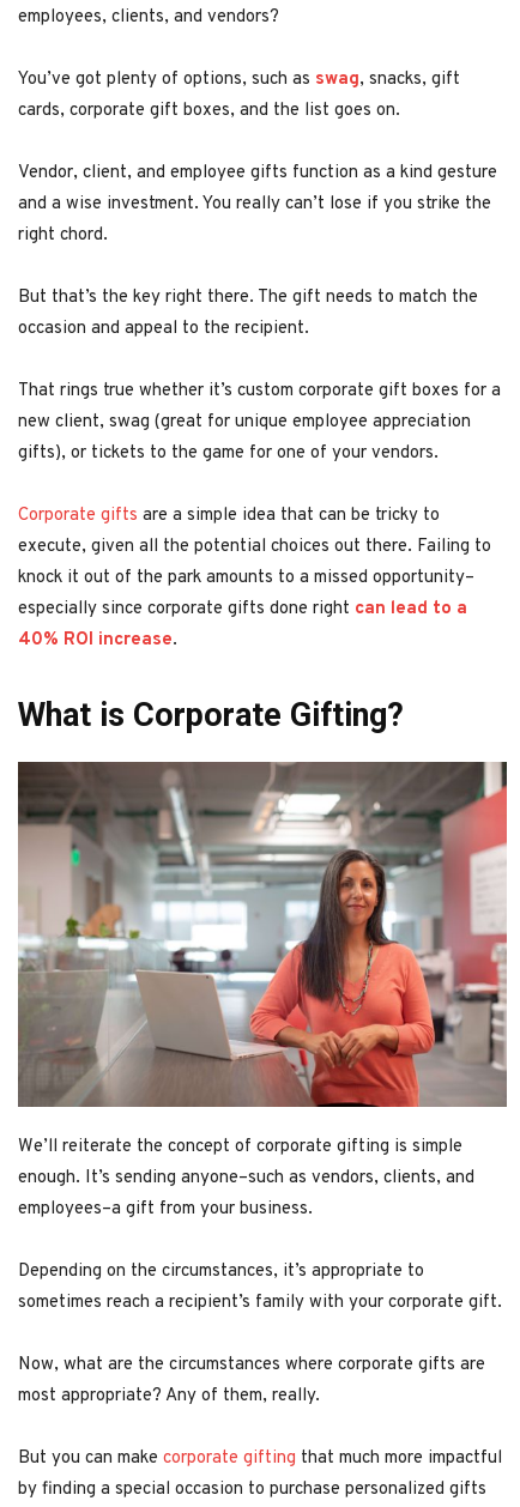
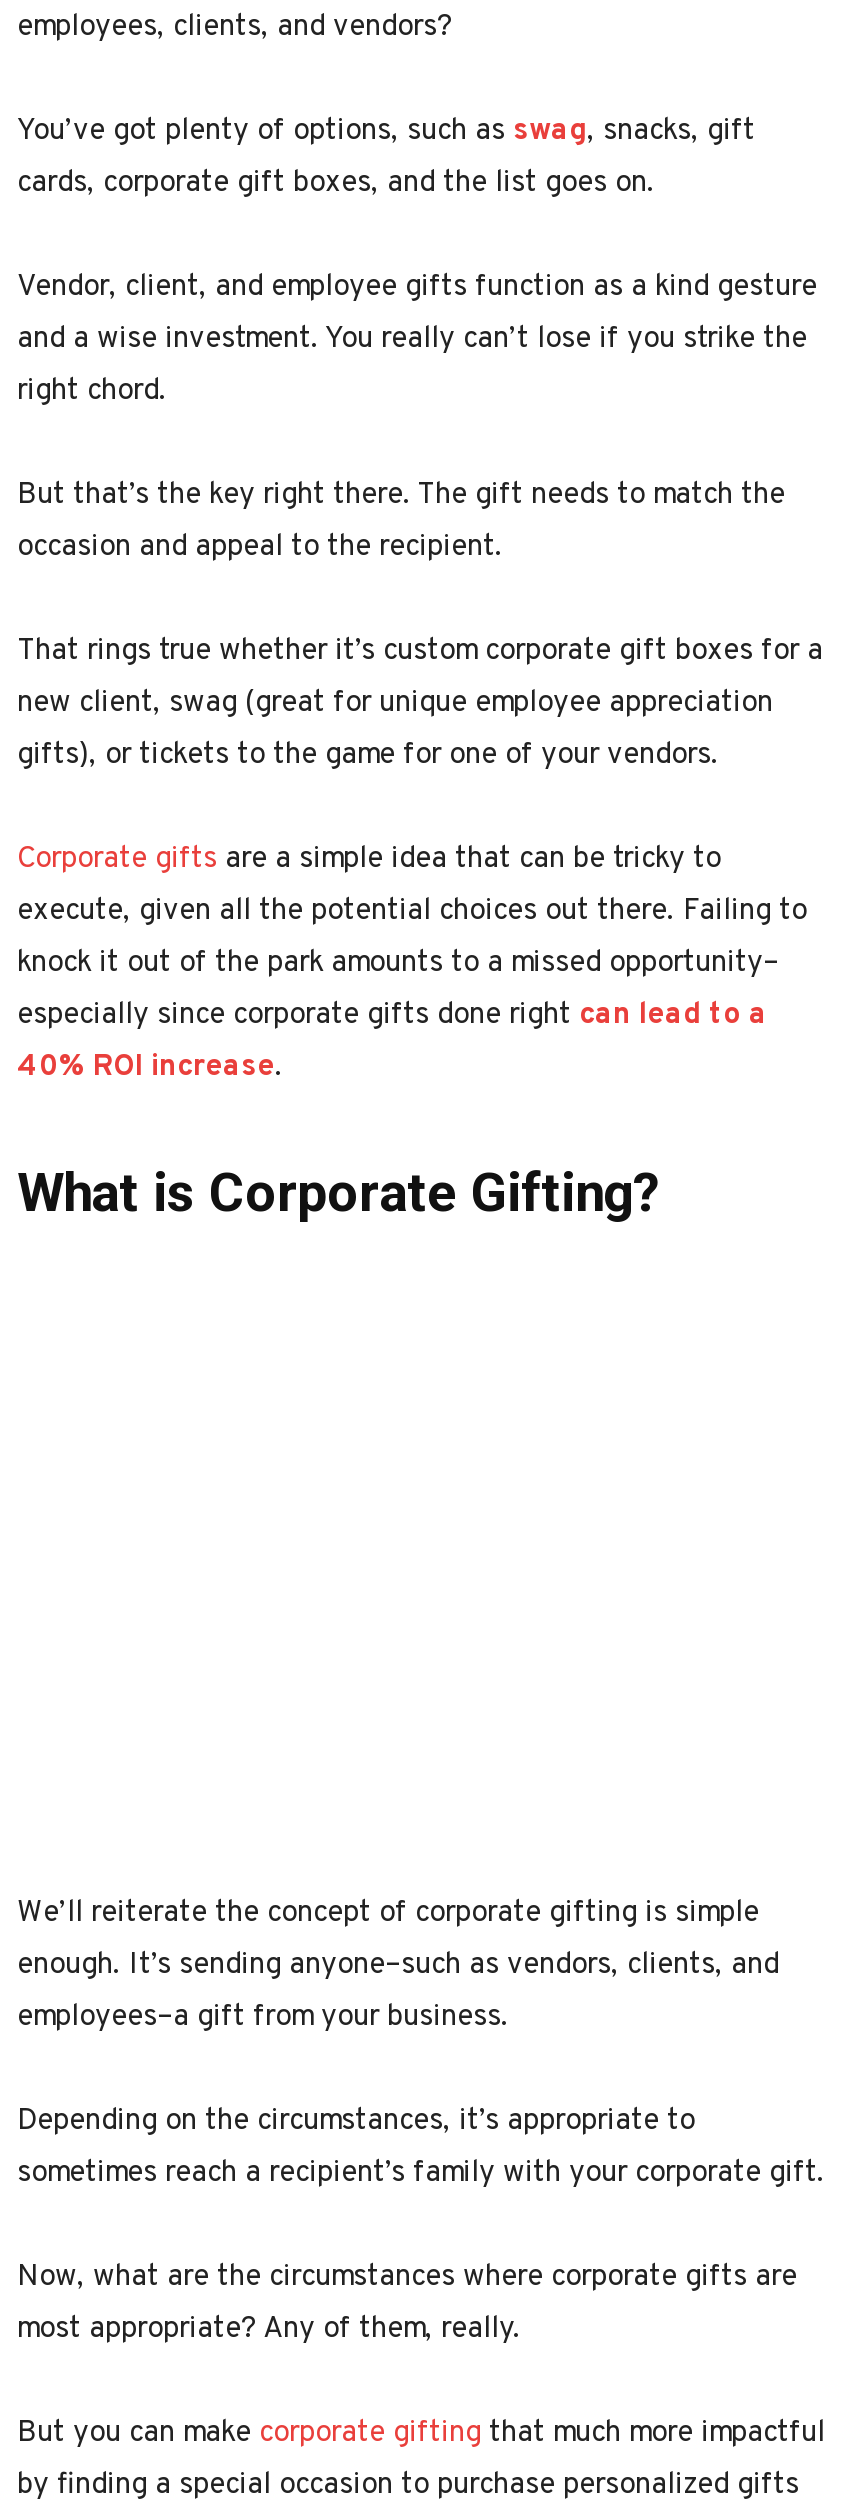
[17,761,508,1108] [image] -> none

